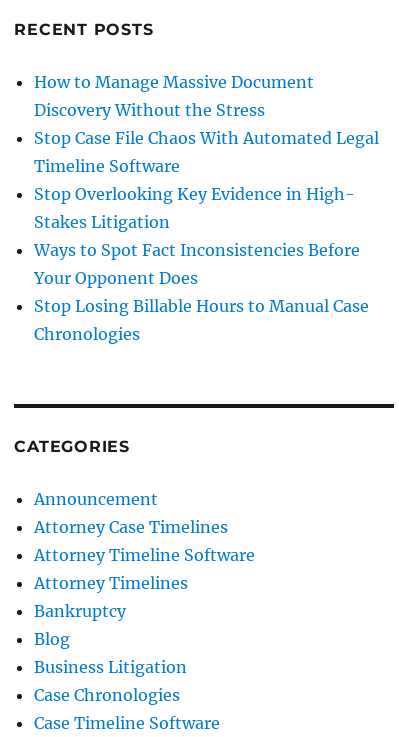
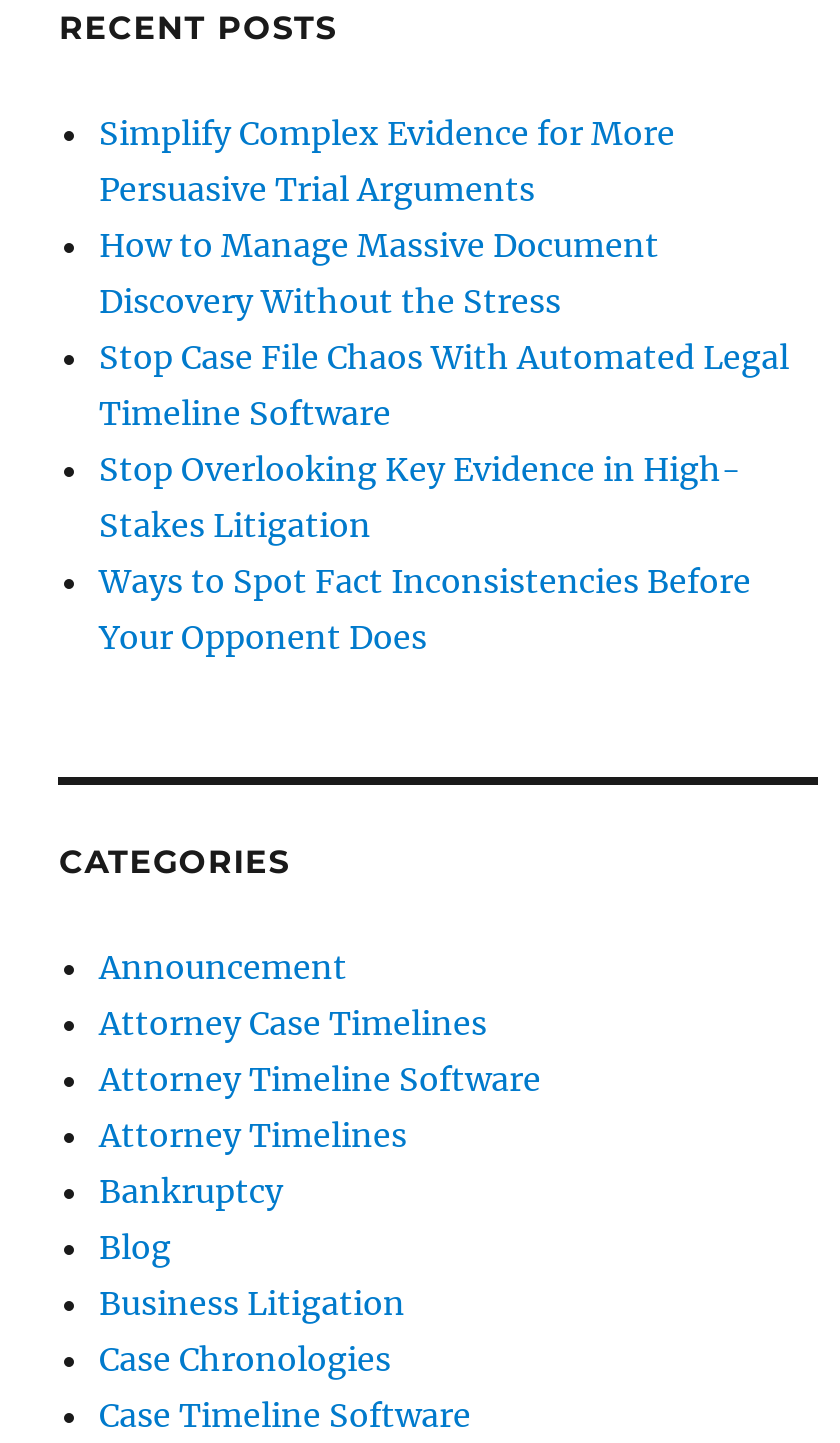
none -> [99,113,675,209] Simplify Complex Evidence for More | Persuasive Trial Arguments
moved [34,72,379,288] -> [99,225,789,657]: How to Manage Massive Document | Discovery Without the Stress | Stop Case File Chaos With Automated Legal | Timeline Software | Stop Overlooking Key Evidence in High- | Stakes Litigation | Ways to Spot Fact Inconsistencies Before | Your Opponent Does
[34,296,369,344] Stop Losing Billable Hours to Manual Case | Chronologies -> none

